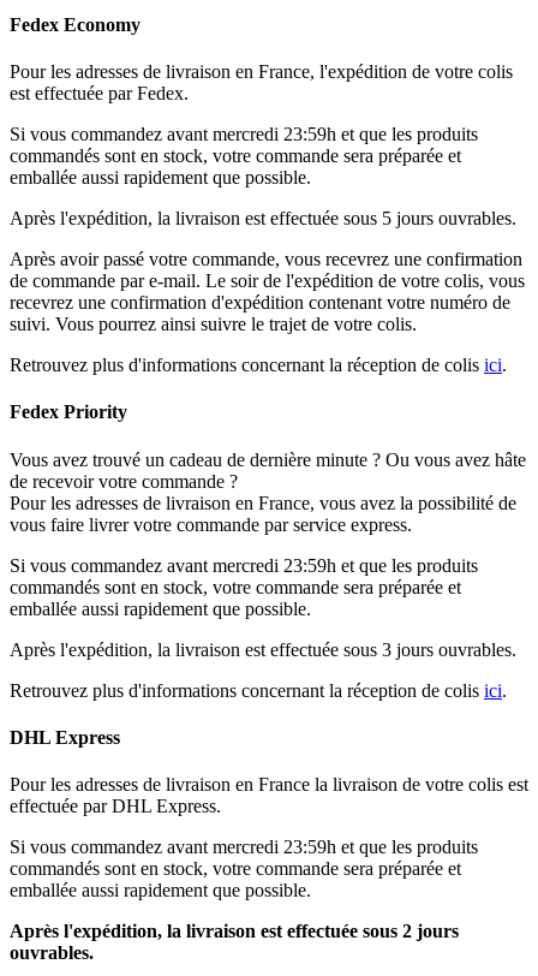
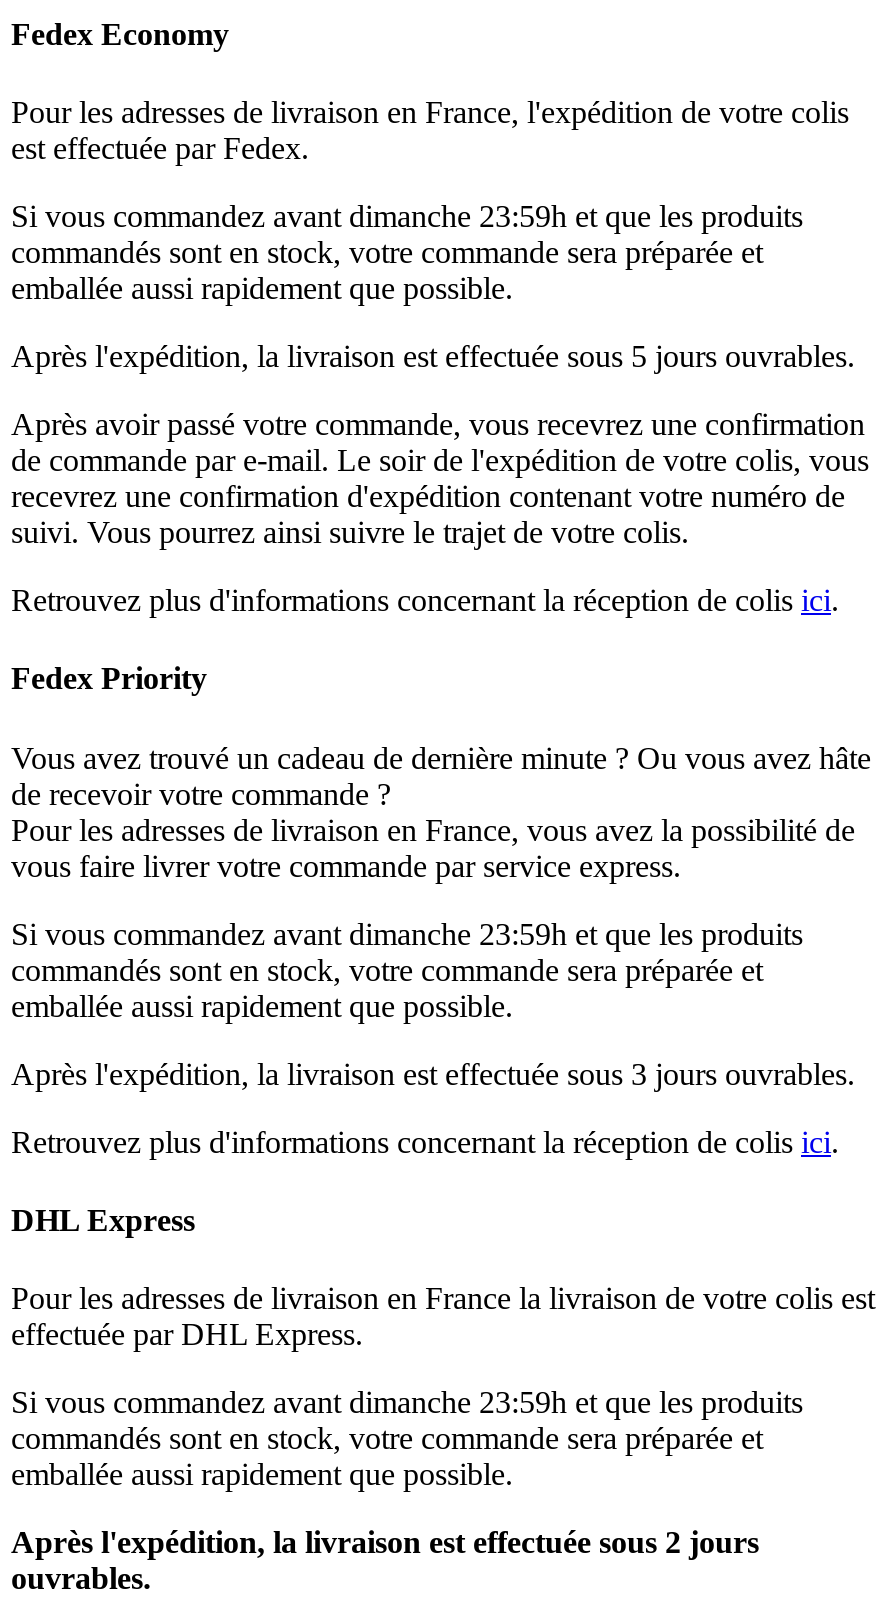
[10,124,478,144] Si vous commandez avant mercredi 23:59h et que les produits -> [11,199,803,233] Si vous commandez avant dimanche 23:59h et que les produits
[10,555,478,575] Si vous commandez avant mercredi 23:59h et que les produits -> [11,916,803,950] Si vous commandez avant dimanche 23:59h et que les produits
[10,837,478,857] Si vous commandez avant mercredi 23:59h et que les produits -> [11,1385,803,1419] Si vous commandez avant dimanche 23:59h et que les produits

